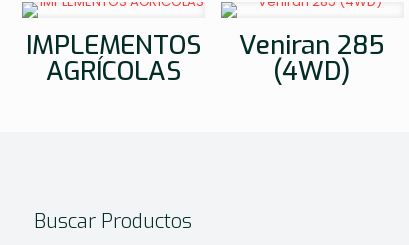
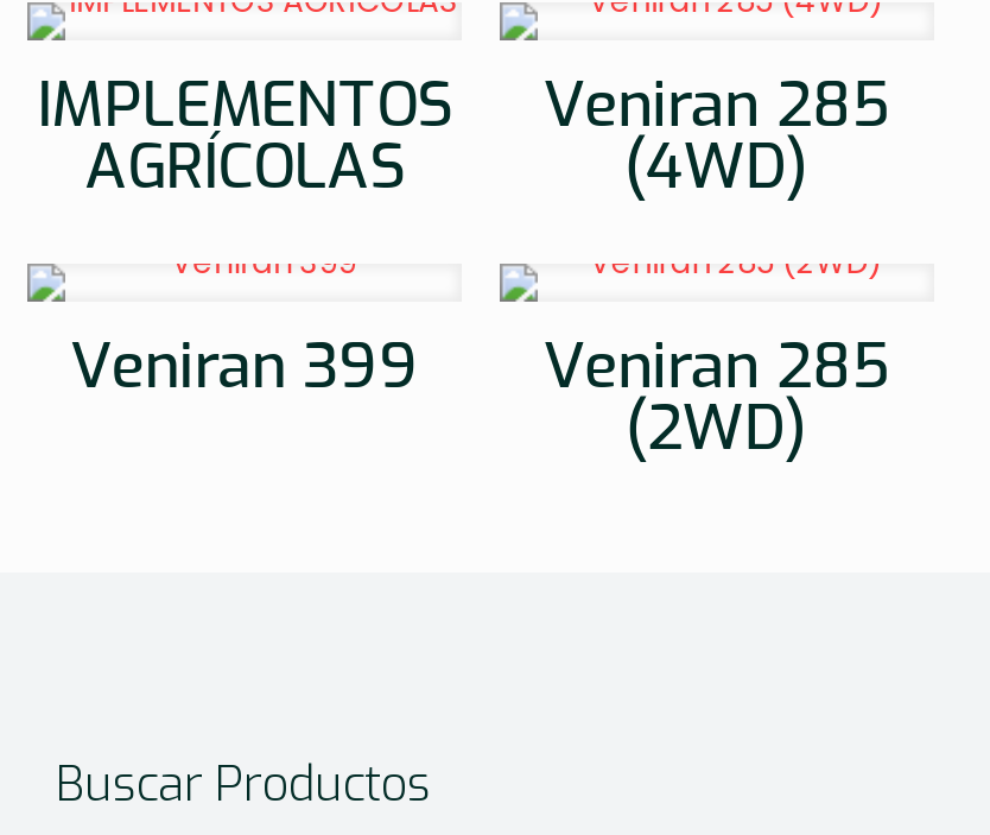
none -> [71,325,890,470] Veniran 399 | Veniran 285 | (2WD)

